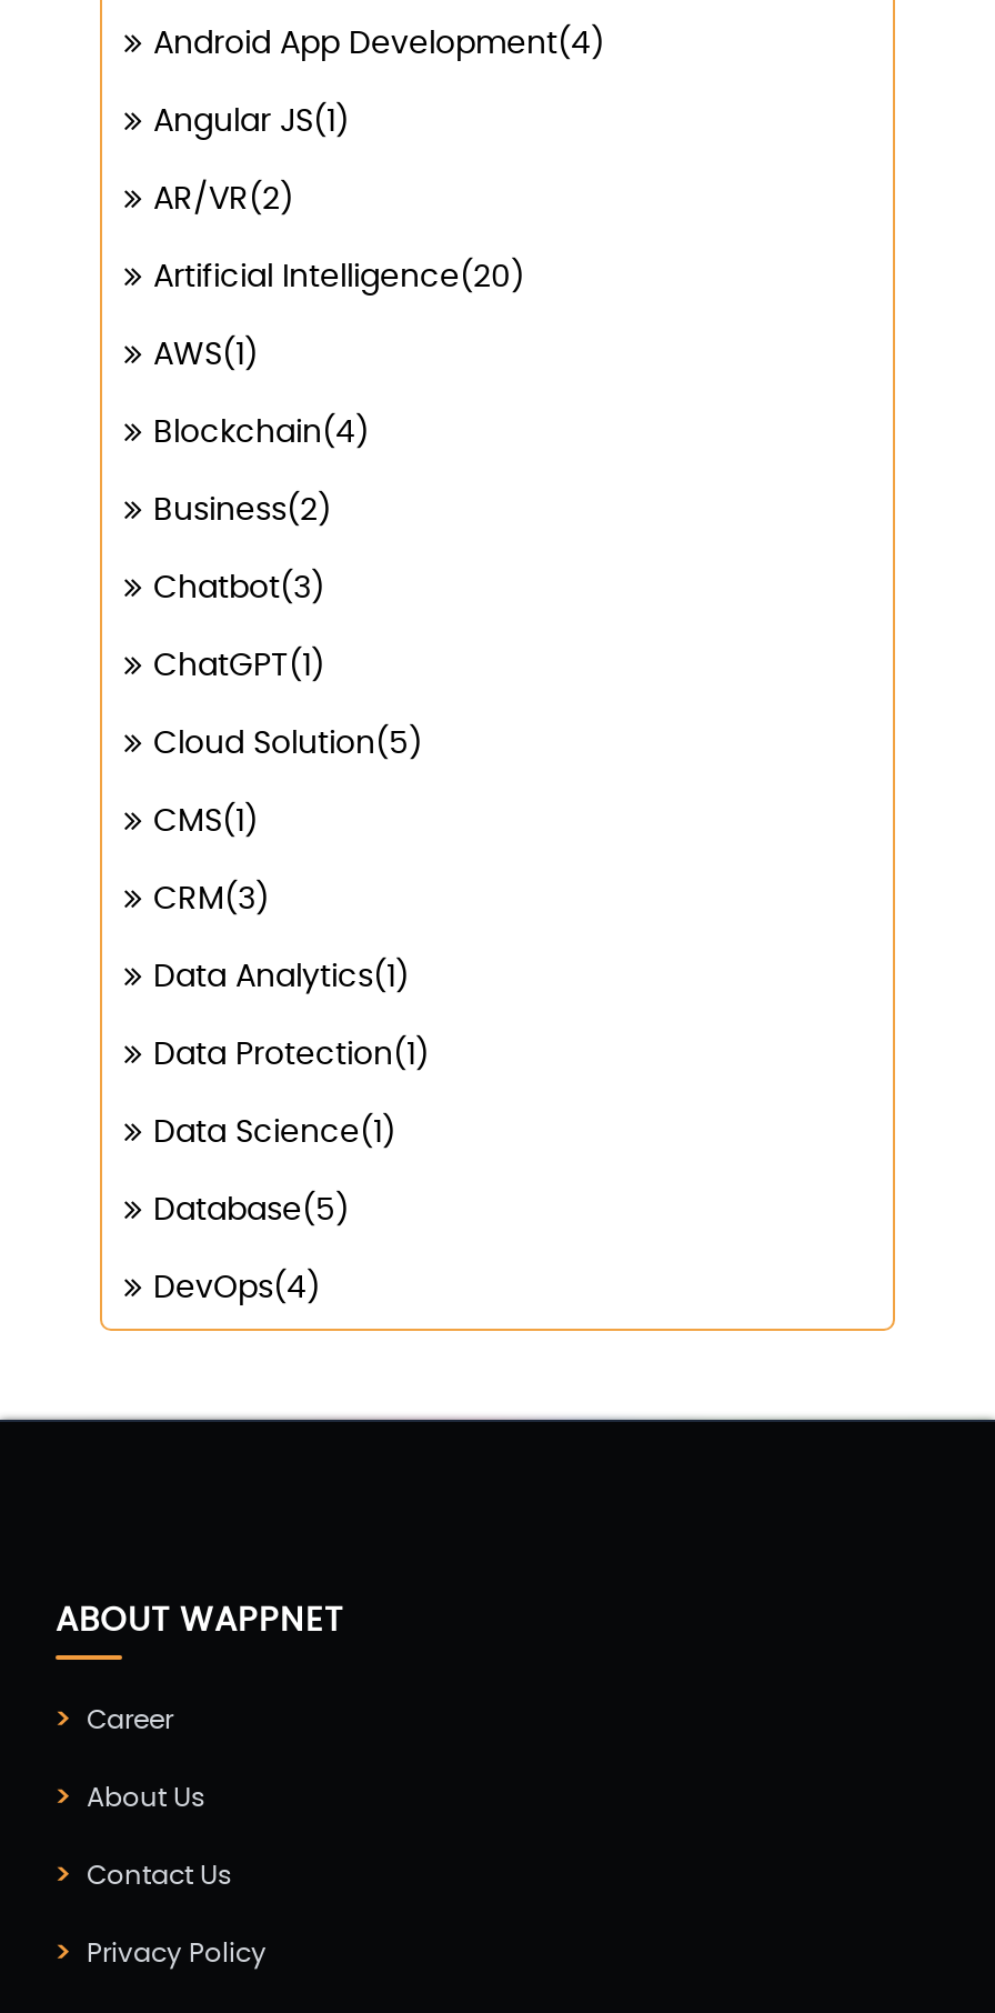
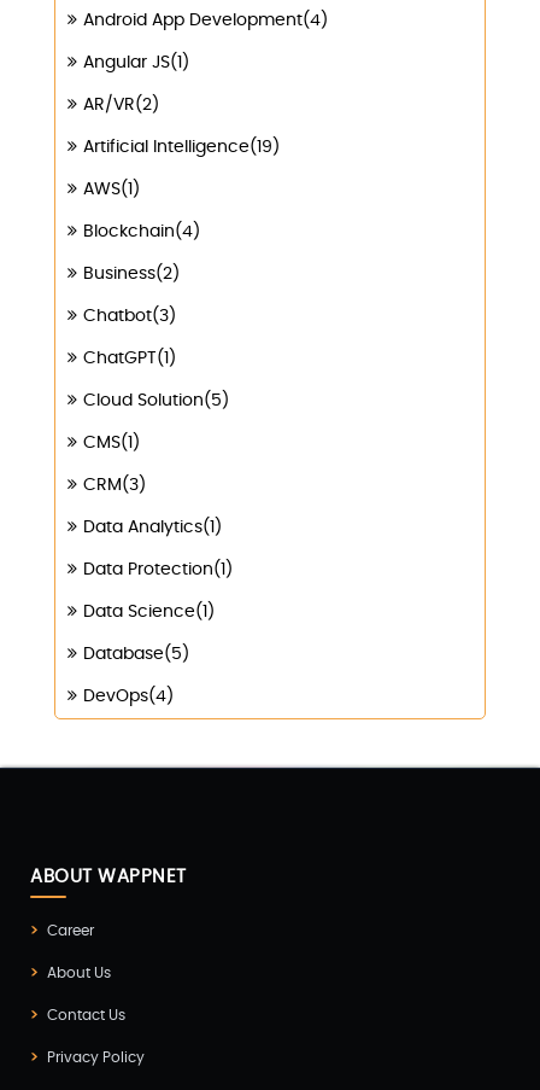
[153,263,524,294] Artificial Intelligence(20) -> [83,139,280,156] Artificial Intelligence(19)

